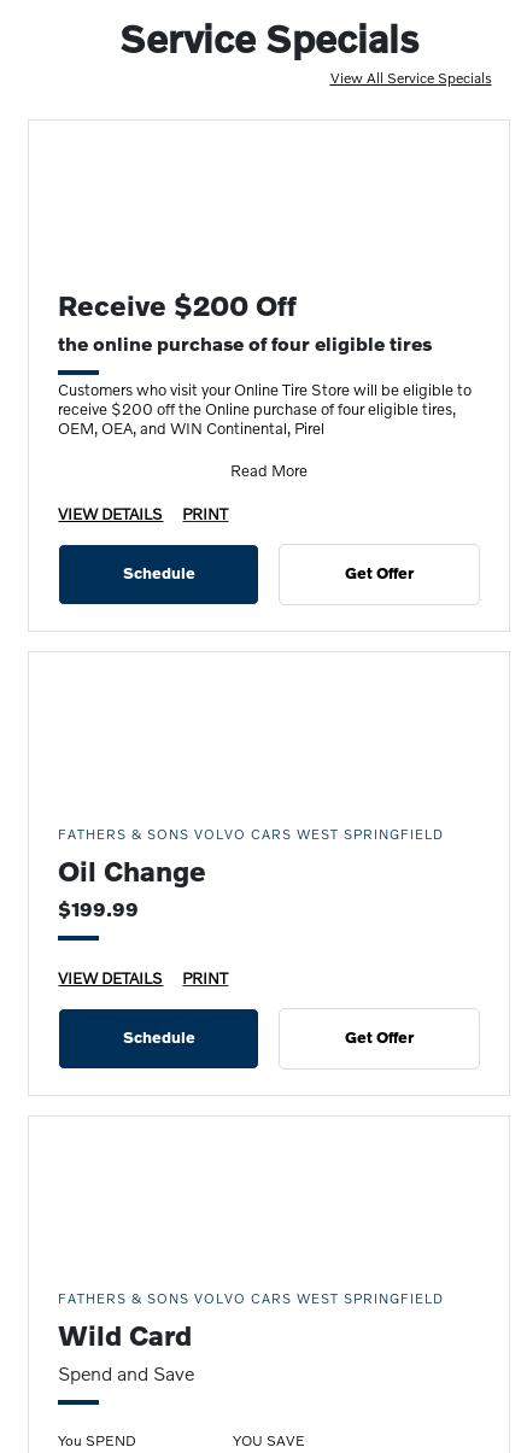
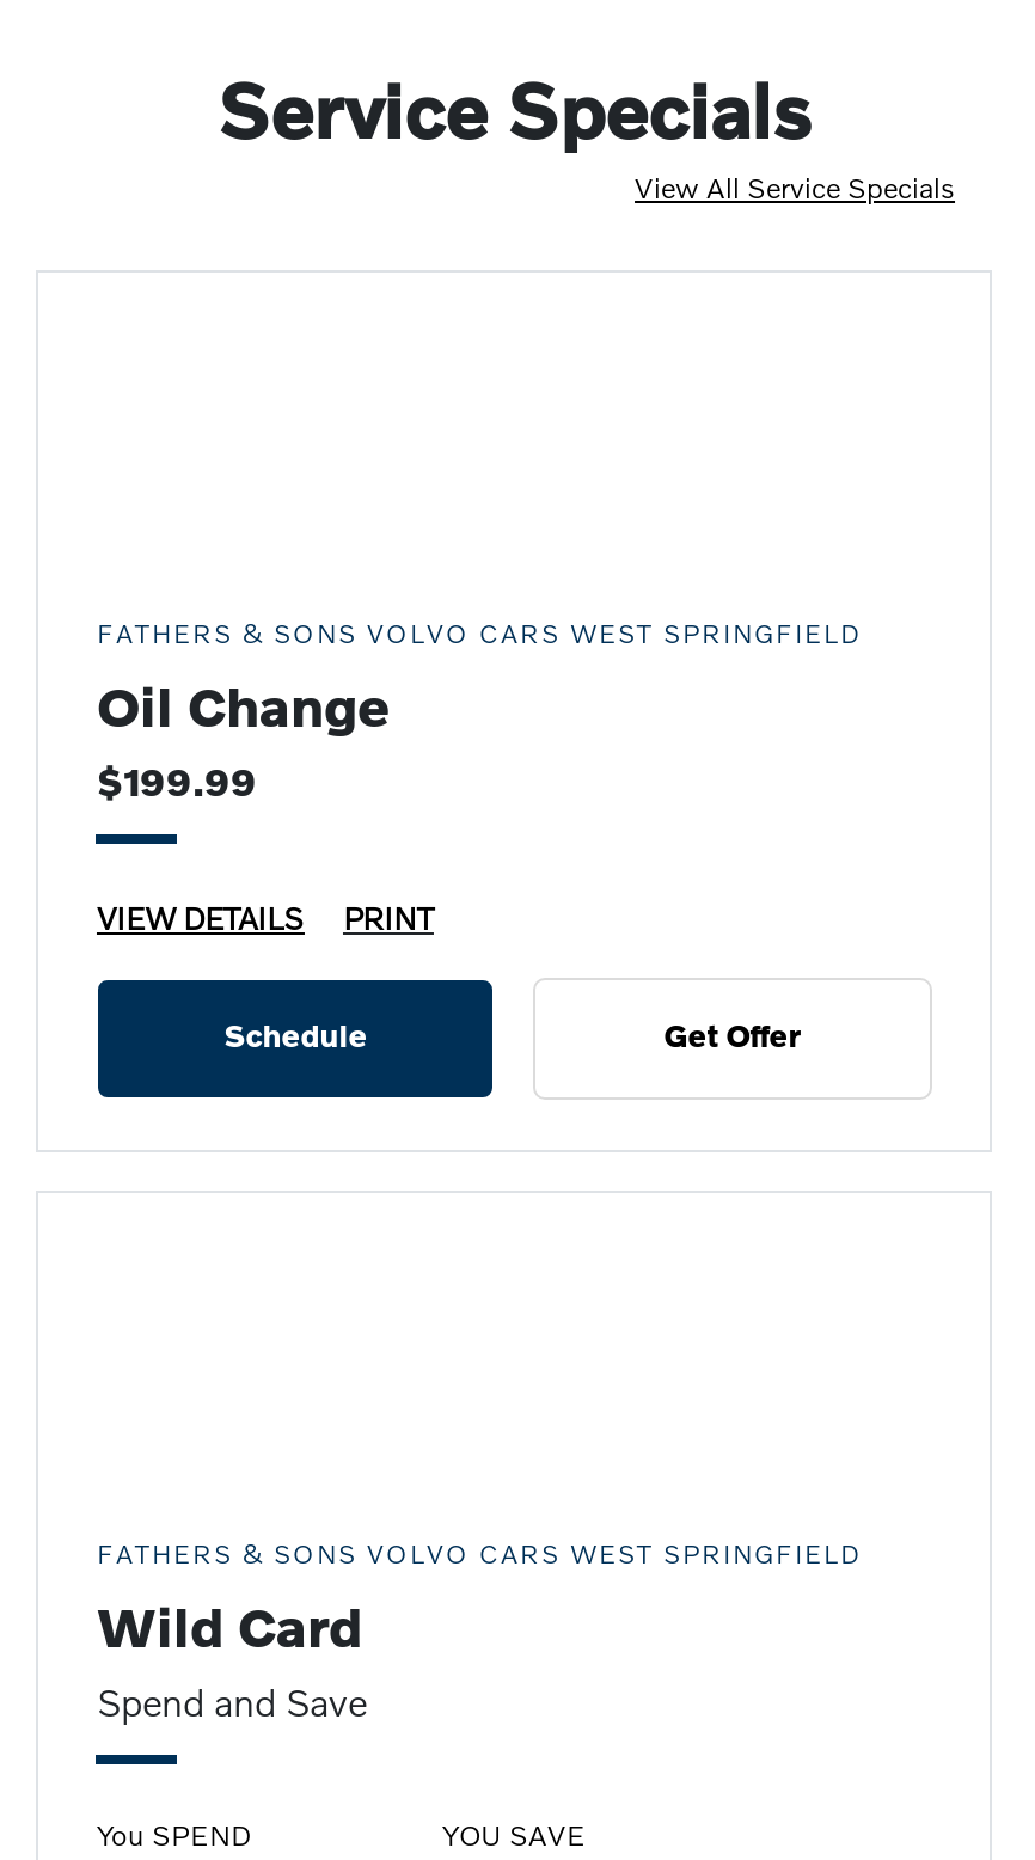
[58,288,472,582] Receive $200 Off | the online purchase of four eligible tires | Customers who visit your Online Tire Store will be eligible to | receive $200 off the Online purchase of four eligible tires, | OEM, OEA, and WIN Continental, Pirel | Read More | VIEW DETAILS | PRINT | Schedule | Get Offer -> none

